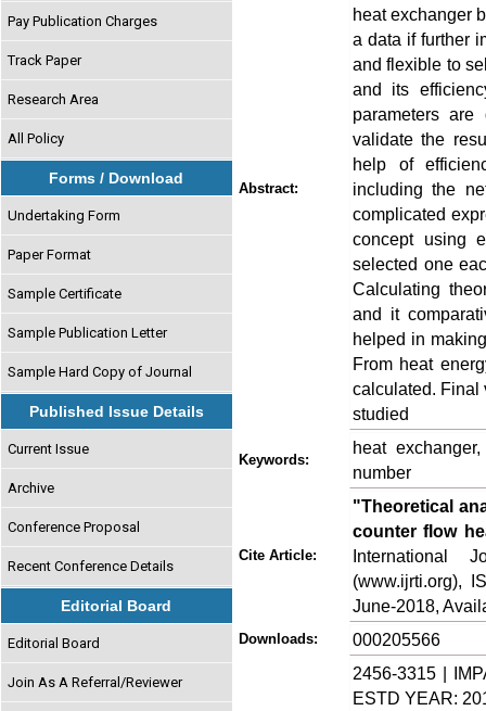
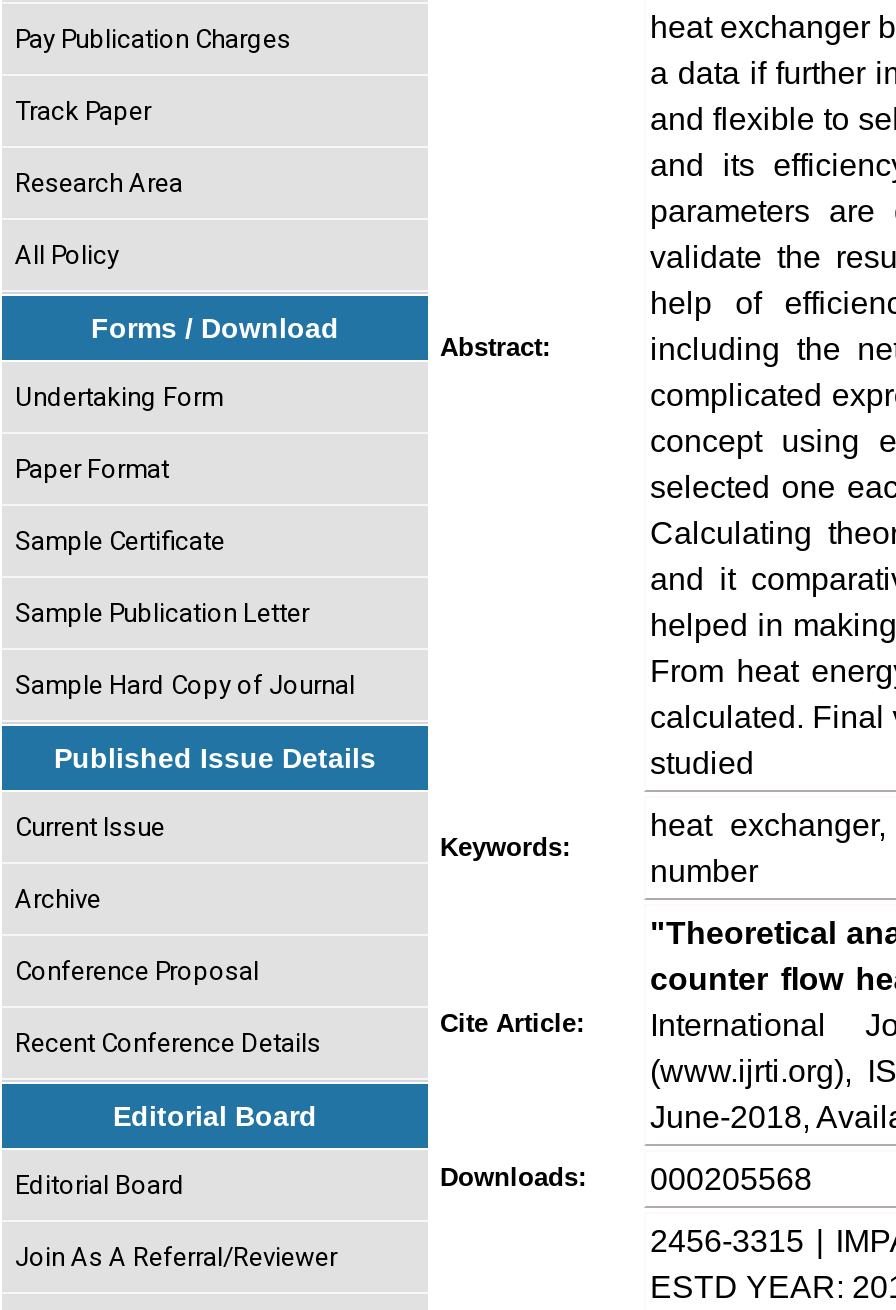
[353,630,440,649] 000205566 -> [650,1160,812,1196] 000205568

